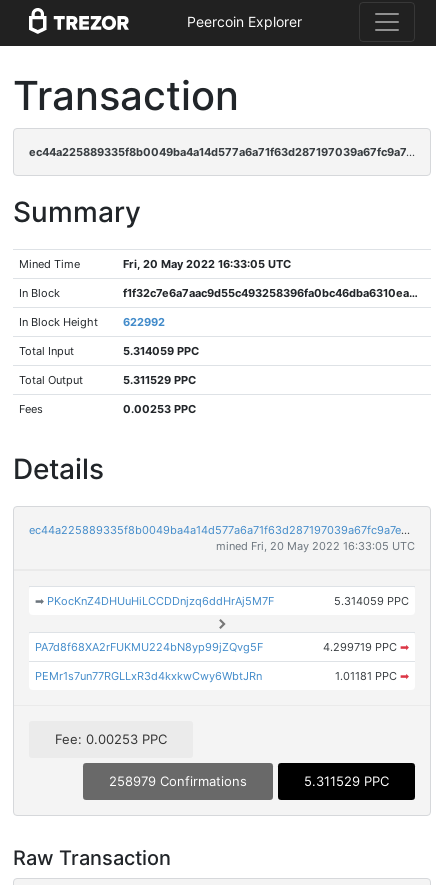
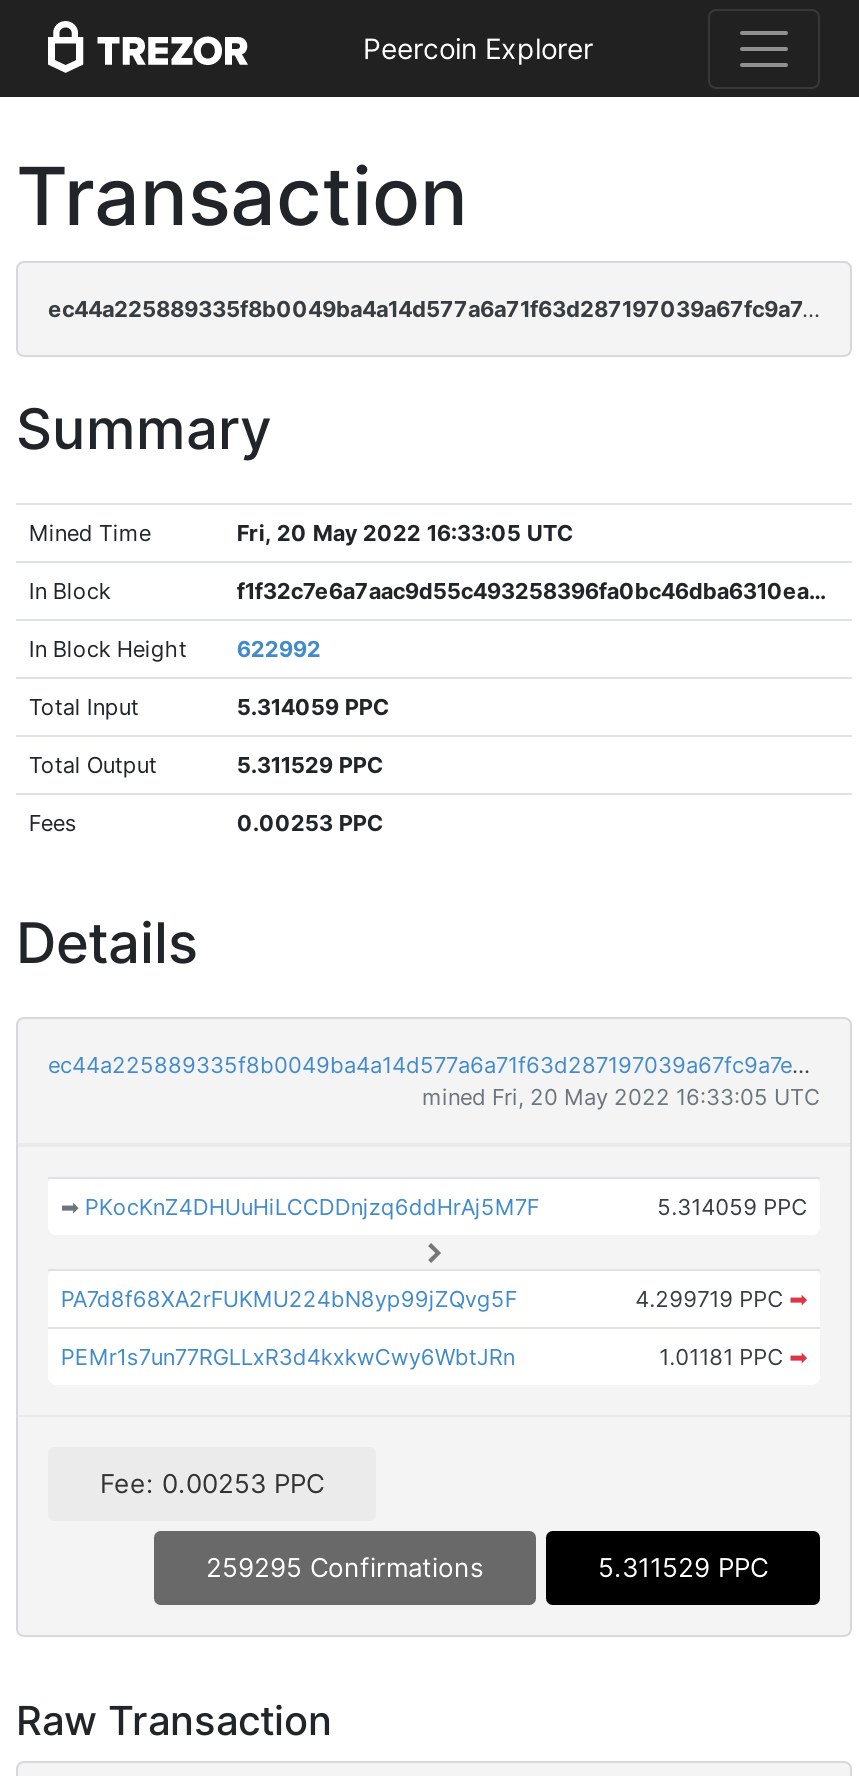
[109,773,247,789] 258979 Confirmations -> [206,1552,484,1584] 259295 Confirmations

